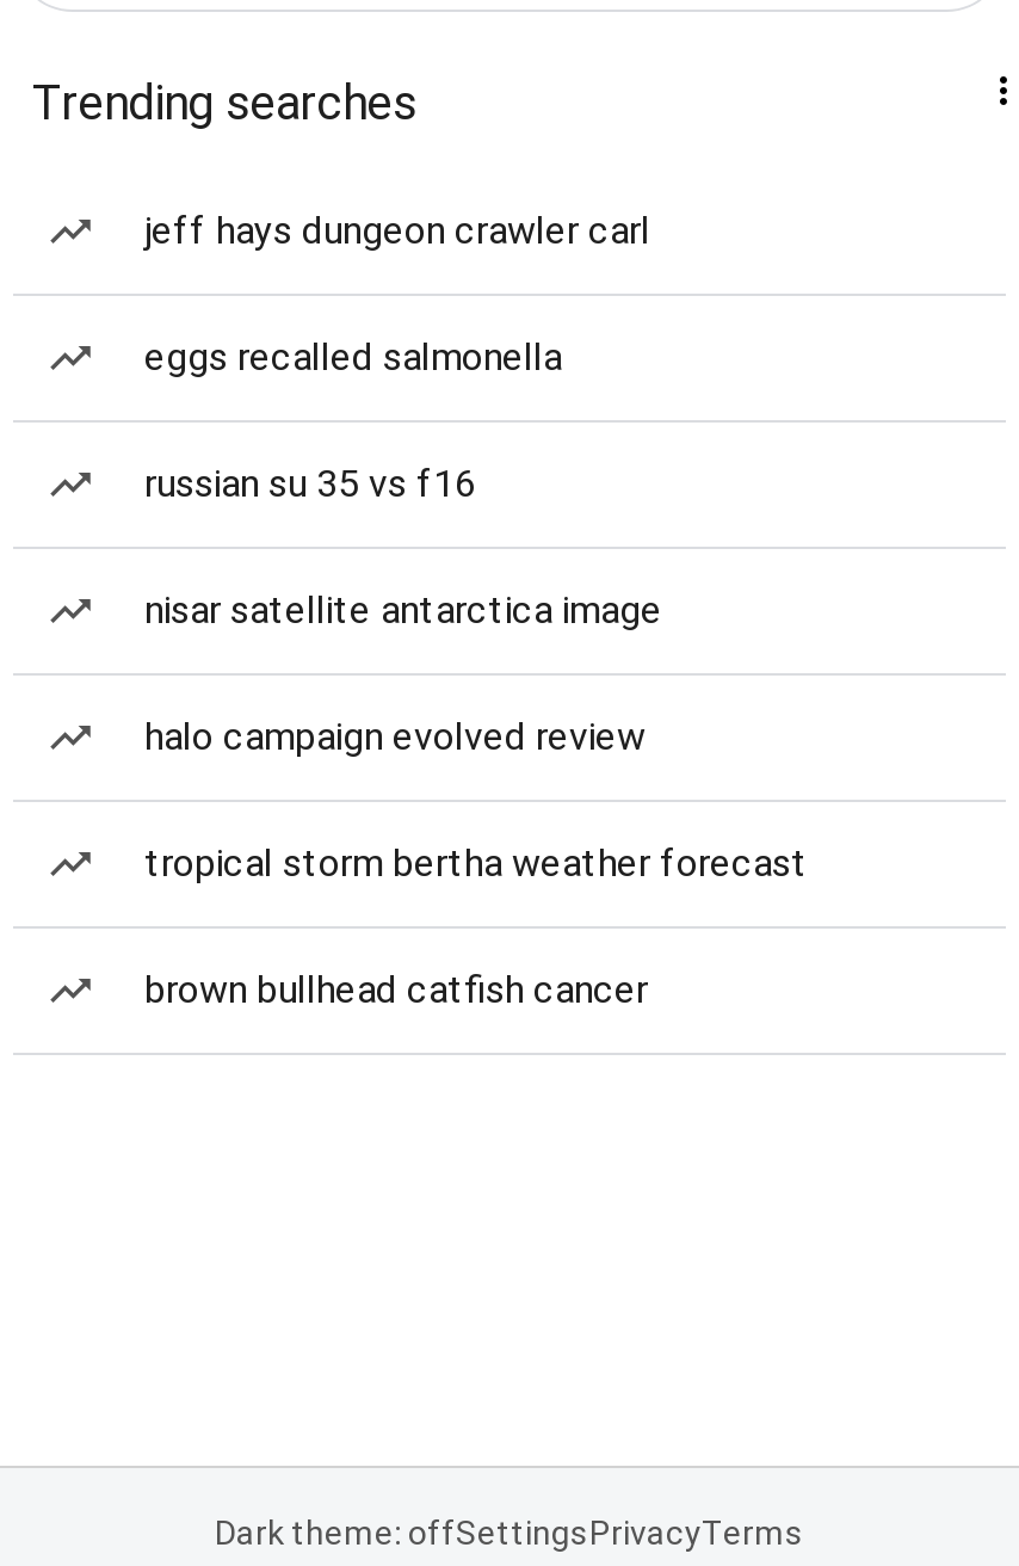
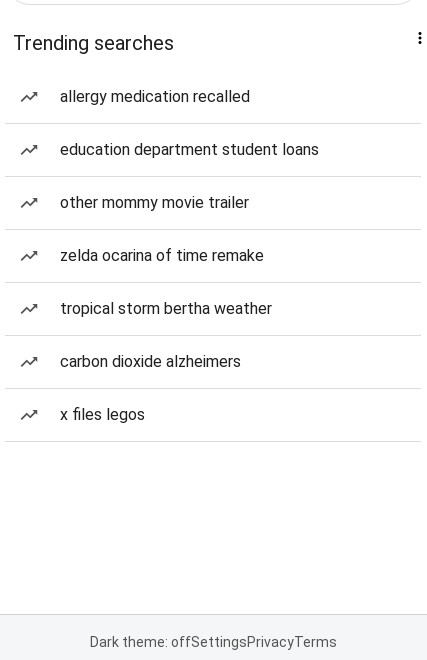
[144,208,650,253] jeff hays dungeon crawler carl -> [60,87,250,106] allergy medication recalled
[144,334,562,380] eggs recalled salmonella -> [60,140,319,159] education department student loans
[144,461,476,506] russian su 35 vs f16 -> [60,193,249,212] other mommy movie trailer
[144,587,662,633] nisar satellite antarctica image -> [60,246,264,265] zelda ocarina of time remake
[144,714,646,759] halo campaign evolved review -> [60,299,272,318] tropical storm bertha weather
[144,840,808,886] tropical storm bertha weather forecast -> [60,352,241,371] carbon dioxide alzheimers
[144,967,648,1012] brown bullhead catfish cancer -> [60,405,145,424] x files legos

